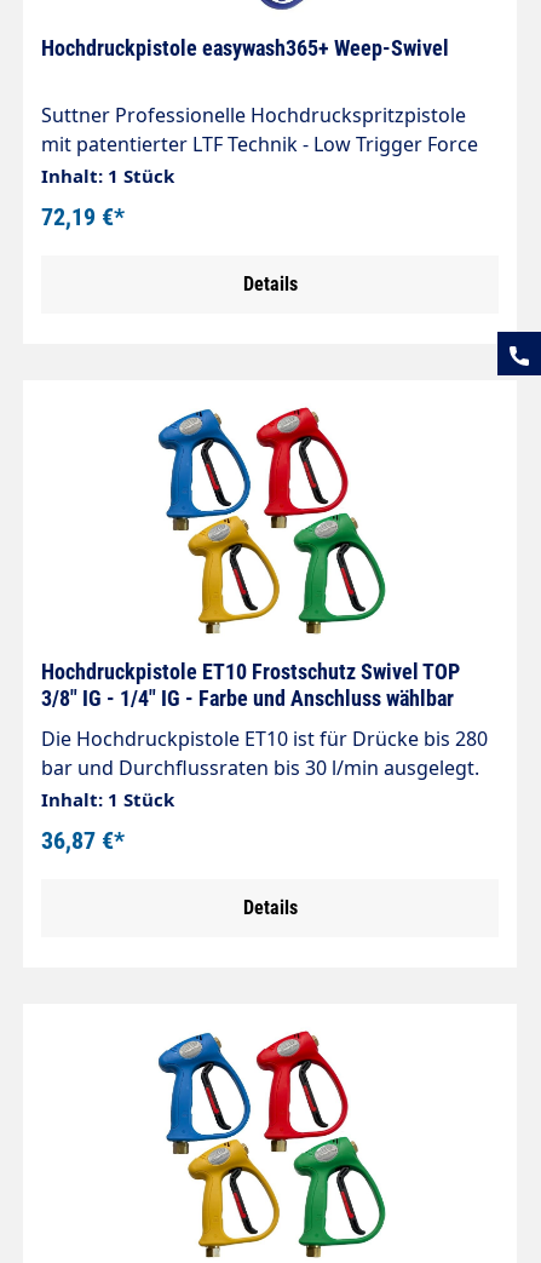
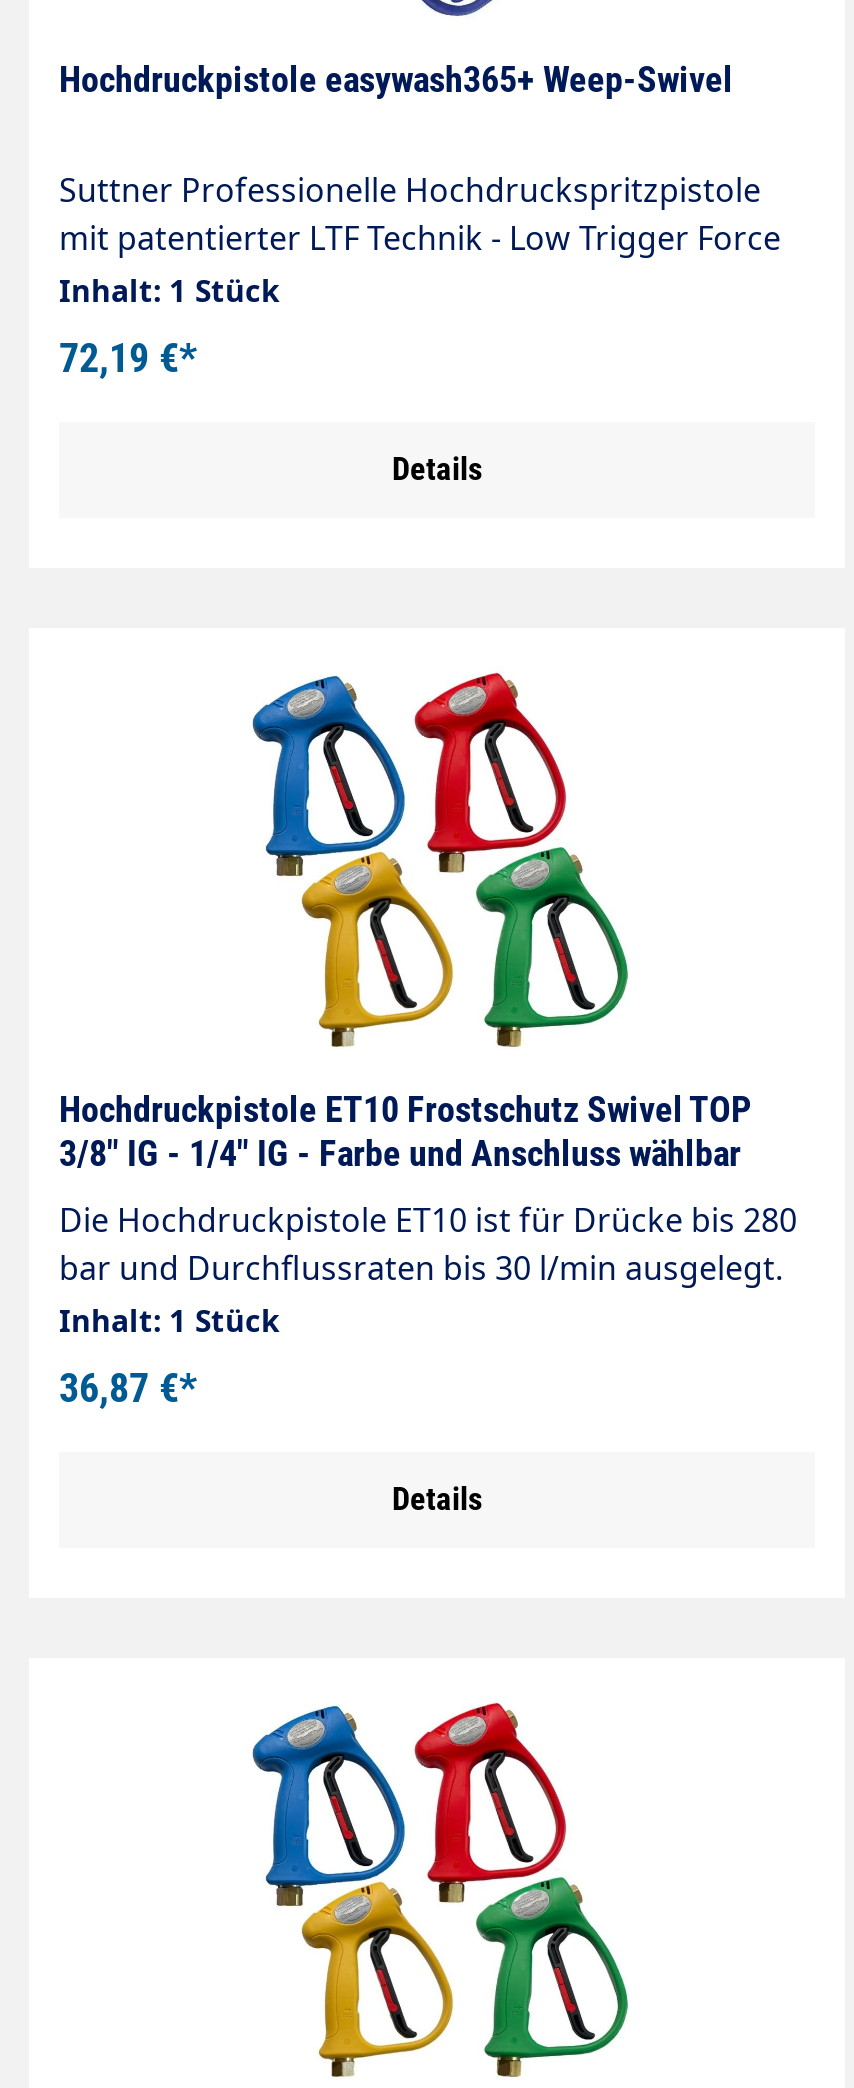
[496,331,537,377] [image] -> none

